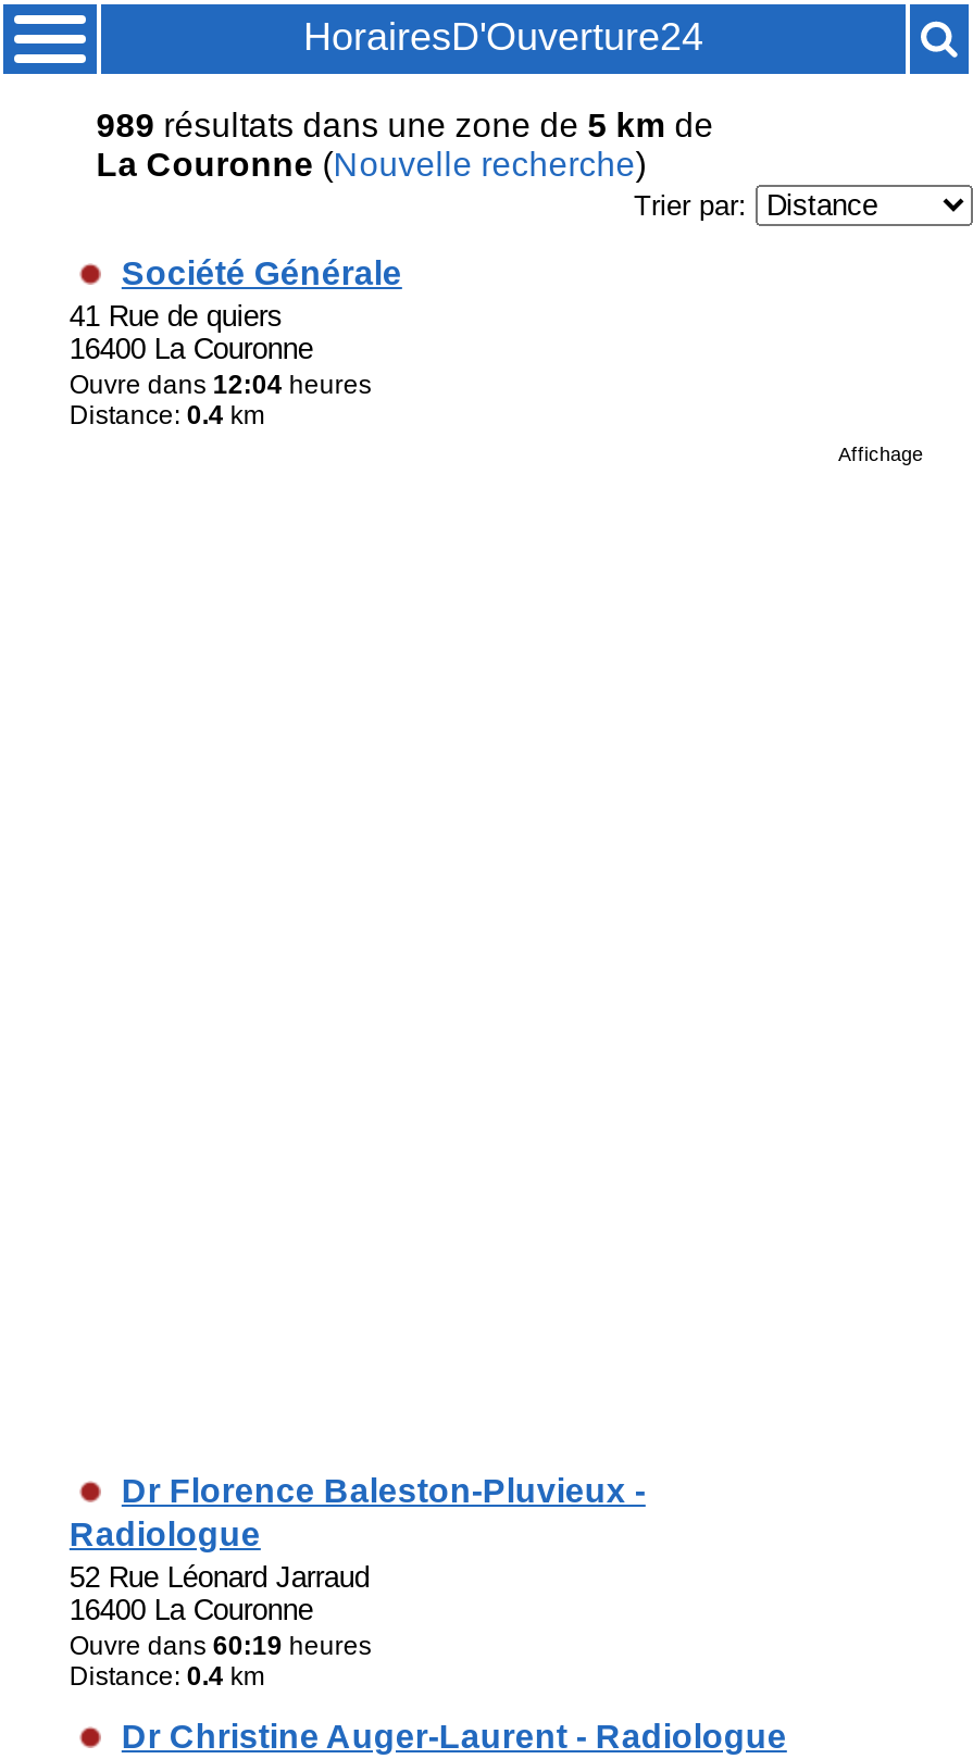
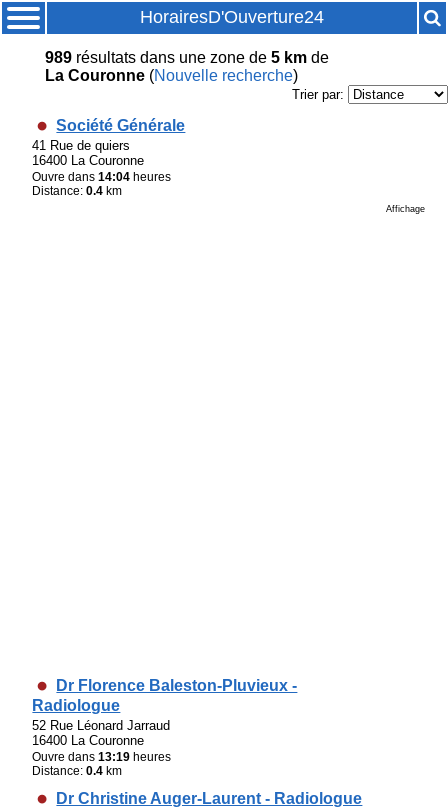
[69,370,372,400] Ouvre dans 12:04 heures -> [32,170,171,184] Ouvre dans 14:04 heures
[69,1630,372,1661] Ouvre dans 60:19 heures -> [32,750,171,764] Ouvre dans 13:19 heures

